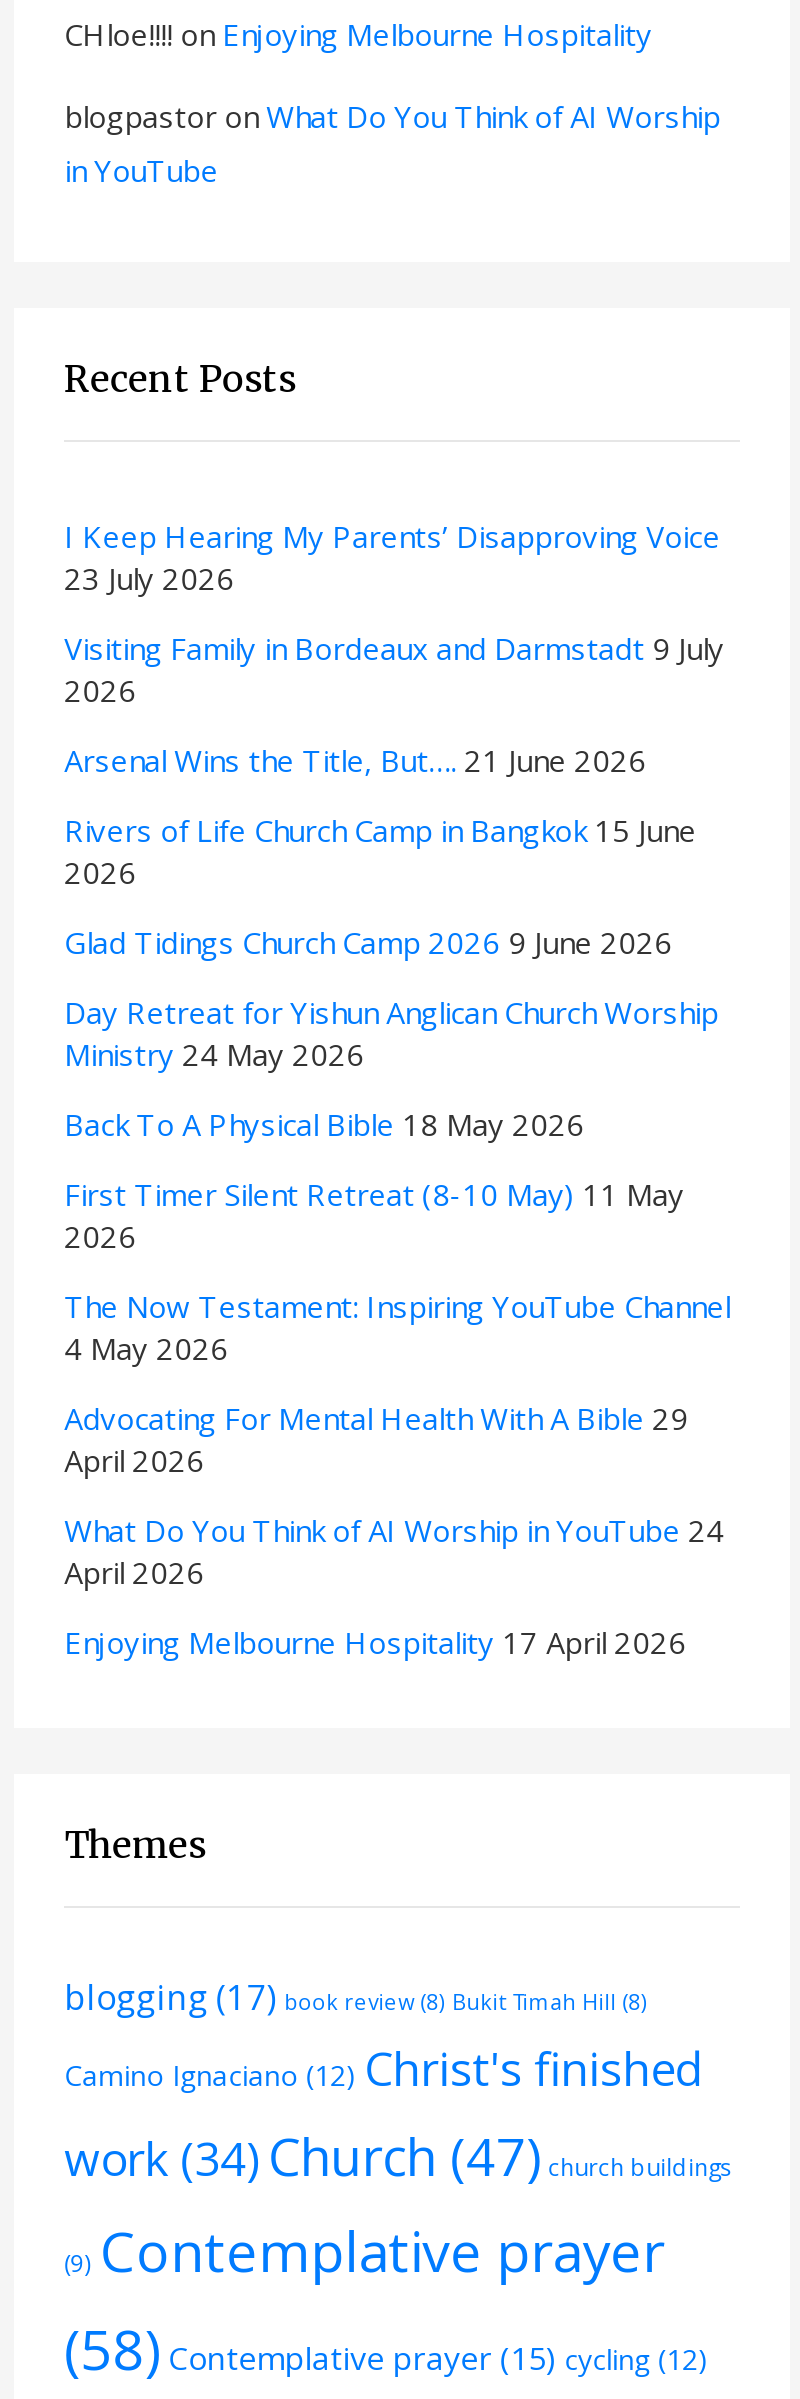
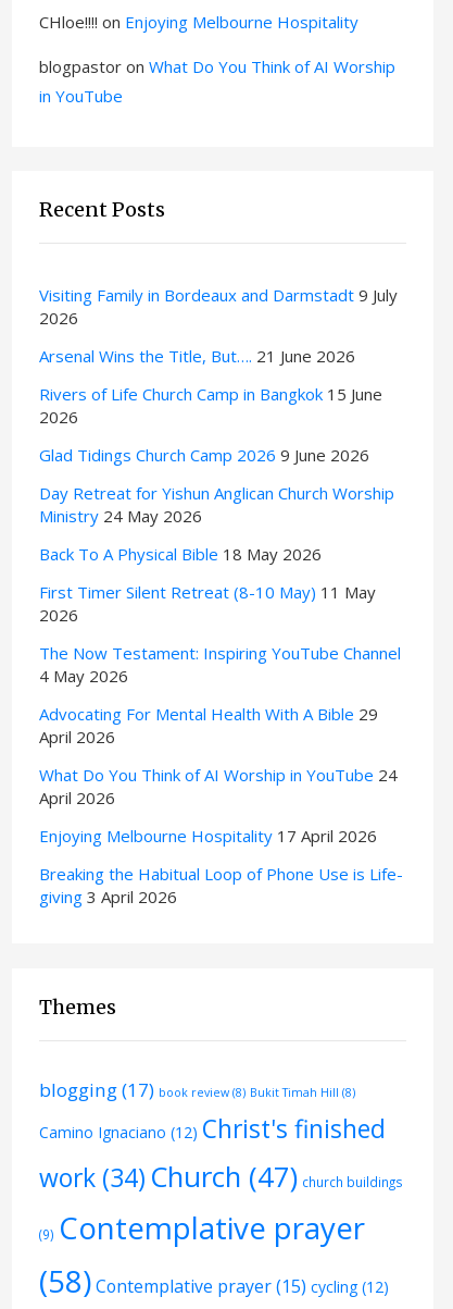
[64,515,720,597] I Keep Hearing My Parents’ Disapproving Voice | 23 July 2026 -> none
moved [64,627,730,1661] -> [39,284,401,847]: Visiting Family in Bordeaux and Darmstadt 9 July | 2026 | Arsenal Wins the Title, But…. 21 June 2026 | ... | April 2026 | Enjoying Melbourne Hospitality 17 April 2026
none -> [39,863,403,908] Breaking the Habitual Loop of Phone Use is Life- | giving 3 April 2026

